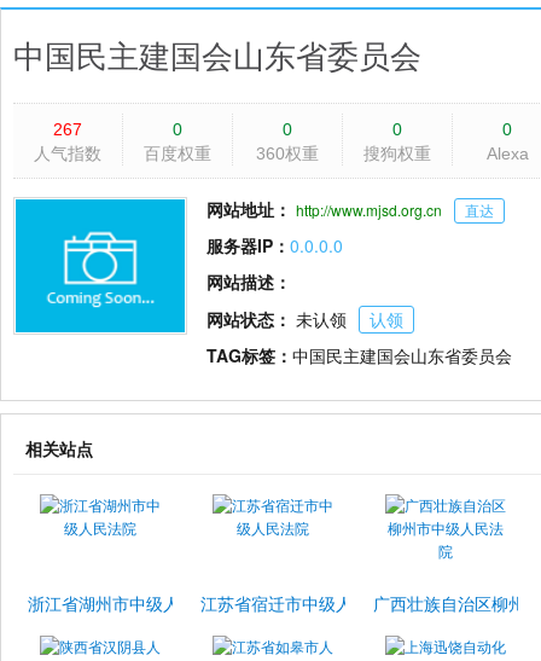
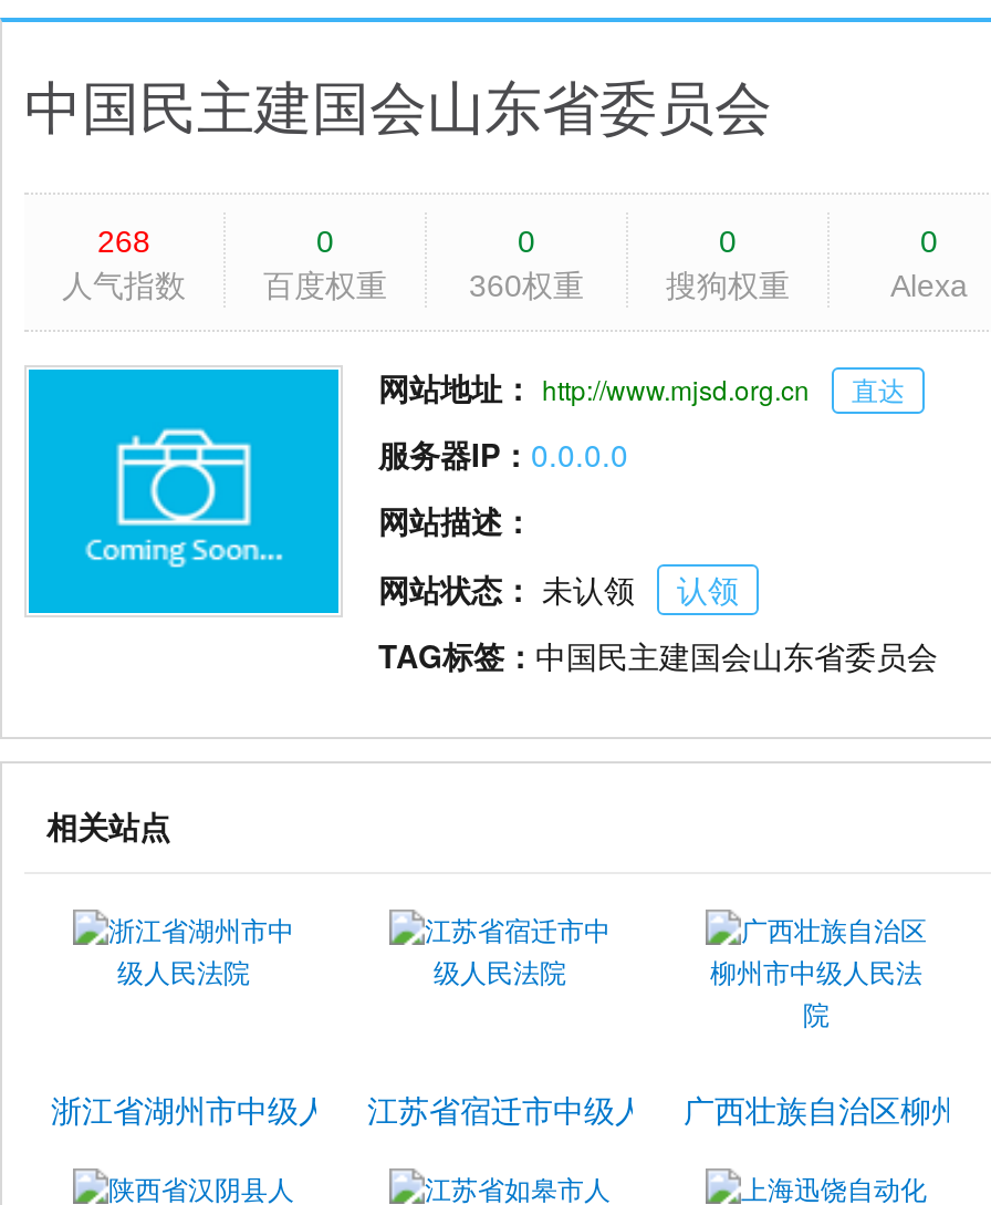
[53,120,82,139] 267 -> [97,224,150,259] 268

